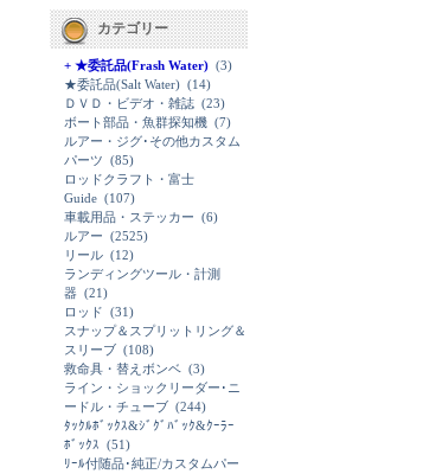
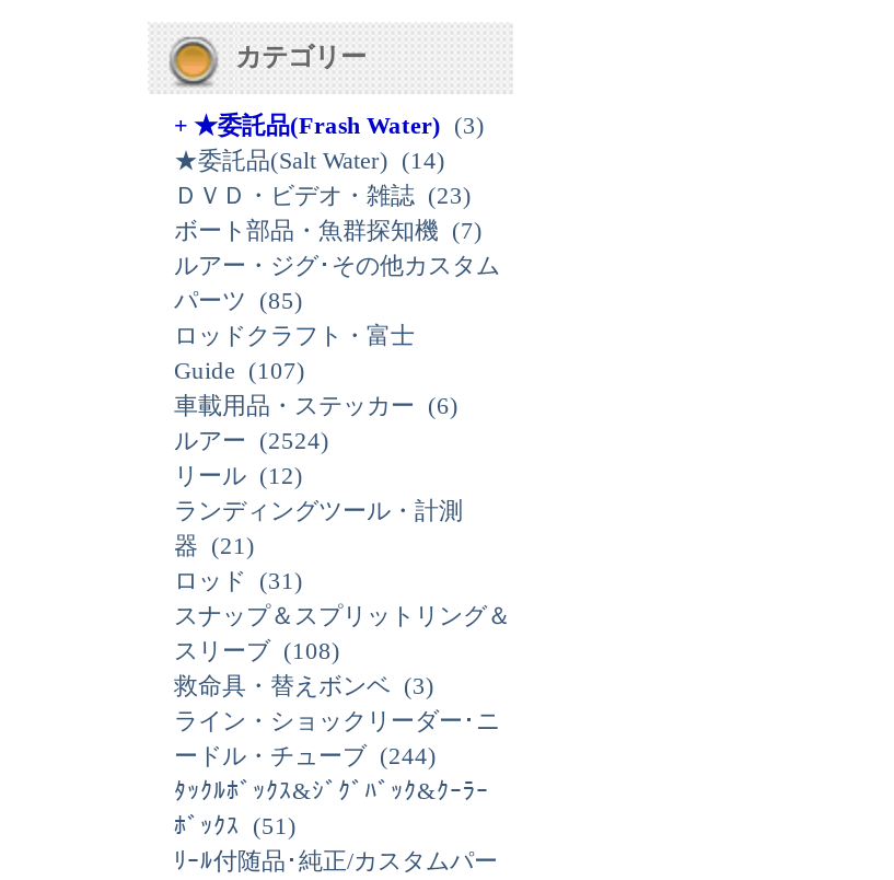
[64,229,148,243] ルアー(2525) -> [174,427,329,453] ルアー(2524)

